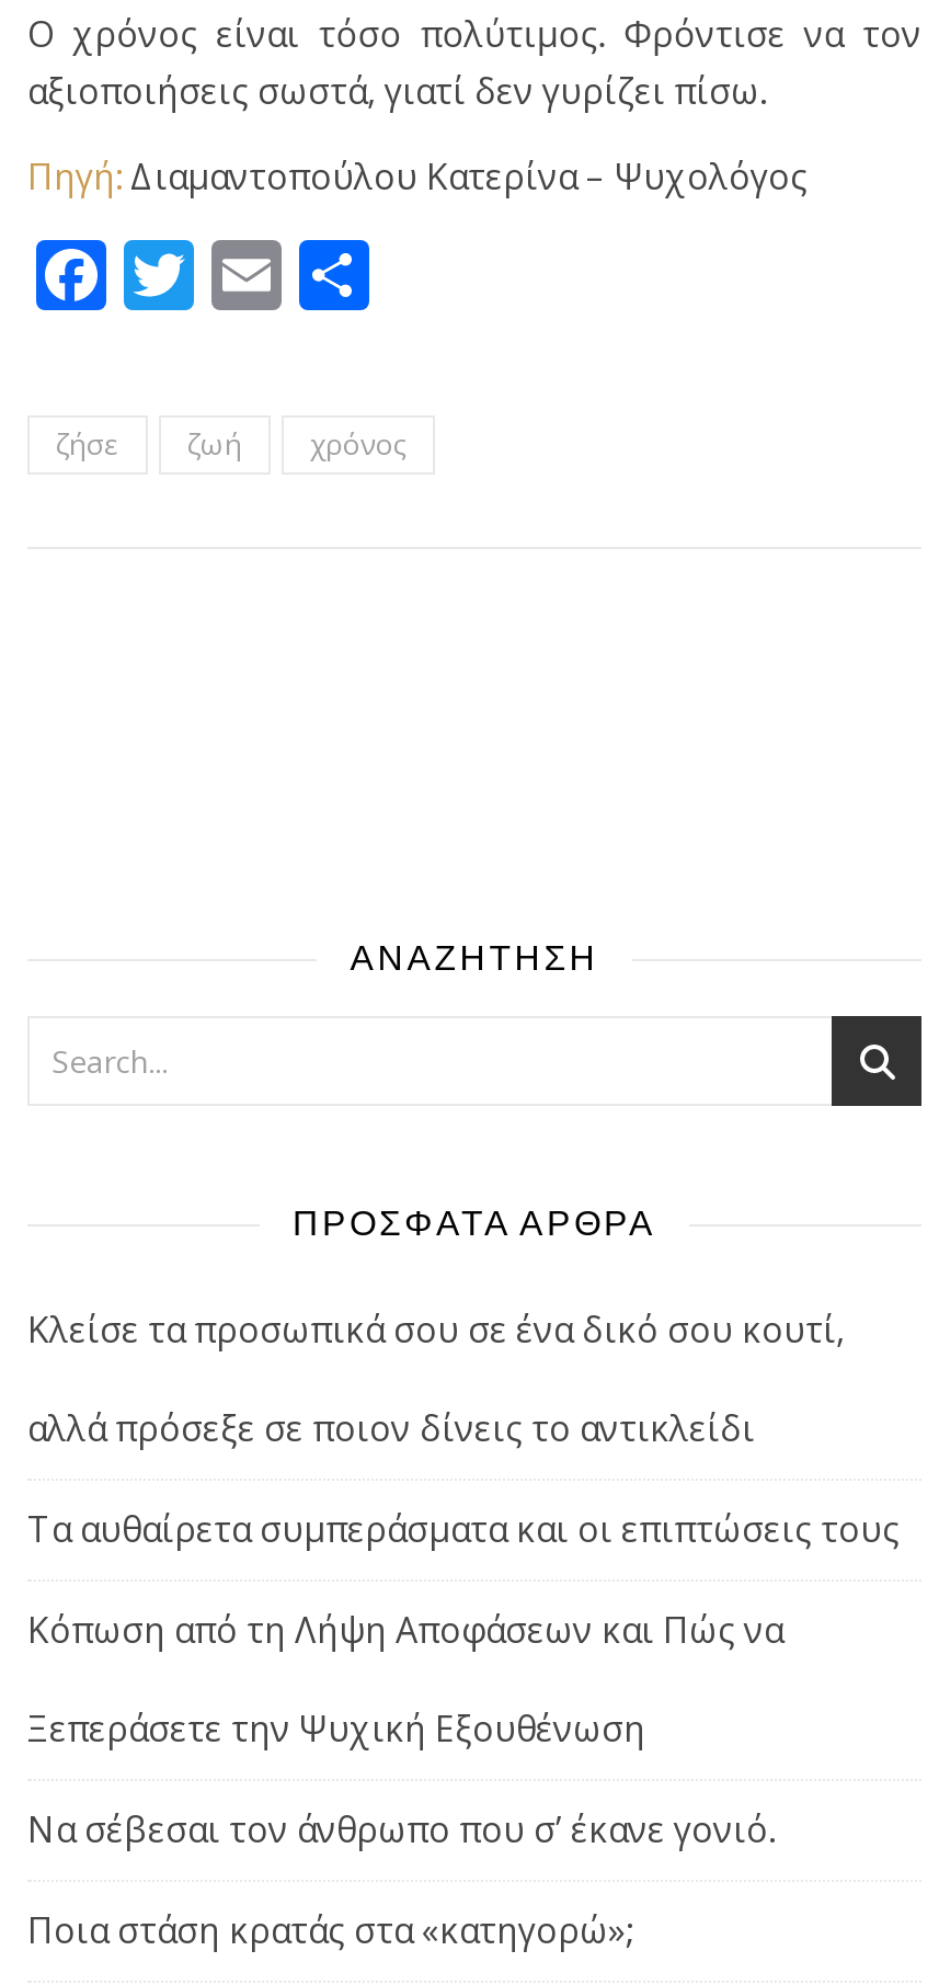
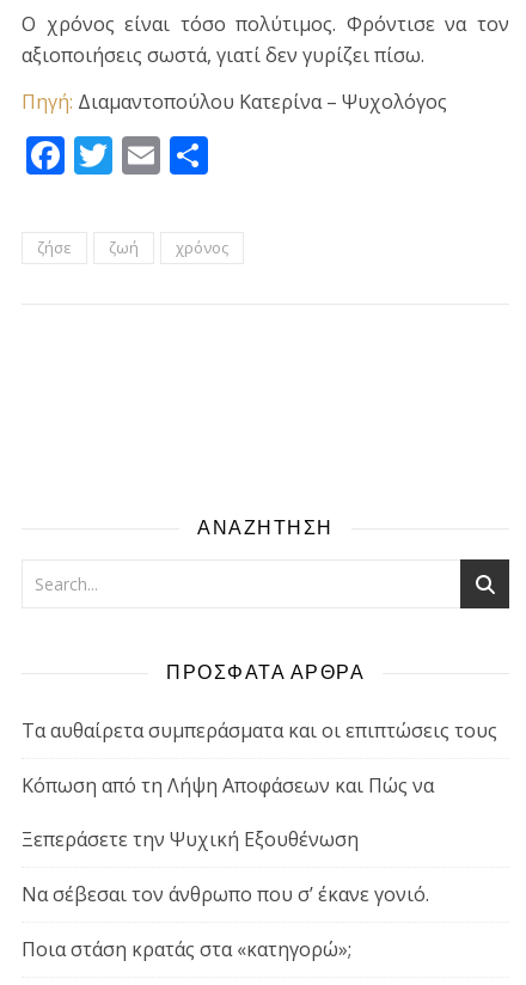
[27,1307,845,1453] Κλείσε τα προσωπικά σου σε ένα δικό σου κουτί, | αλλά πρόσεξε σε ποιον δίνεις το αντικλείδι -> none

